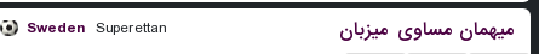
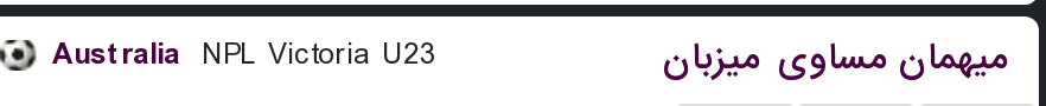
[27,17,166,40] Sweden Superettan -> [52,33,434,78] Australia NPL Victoria U23

